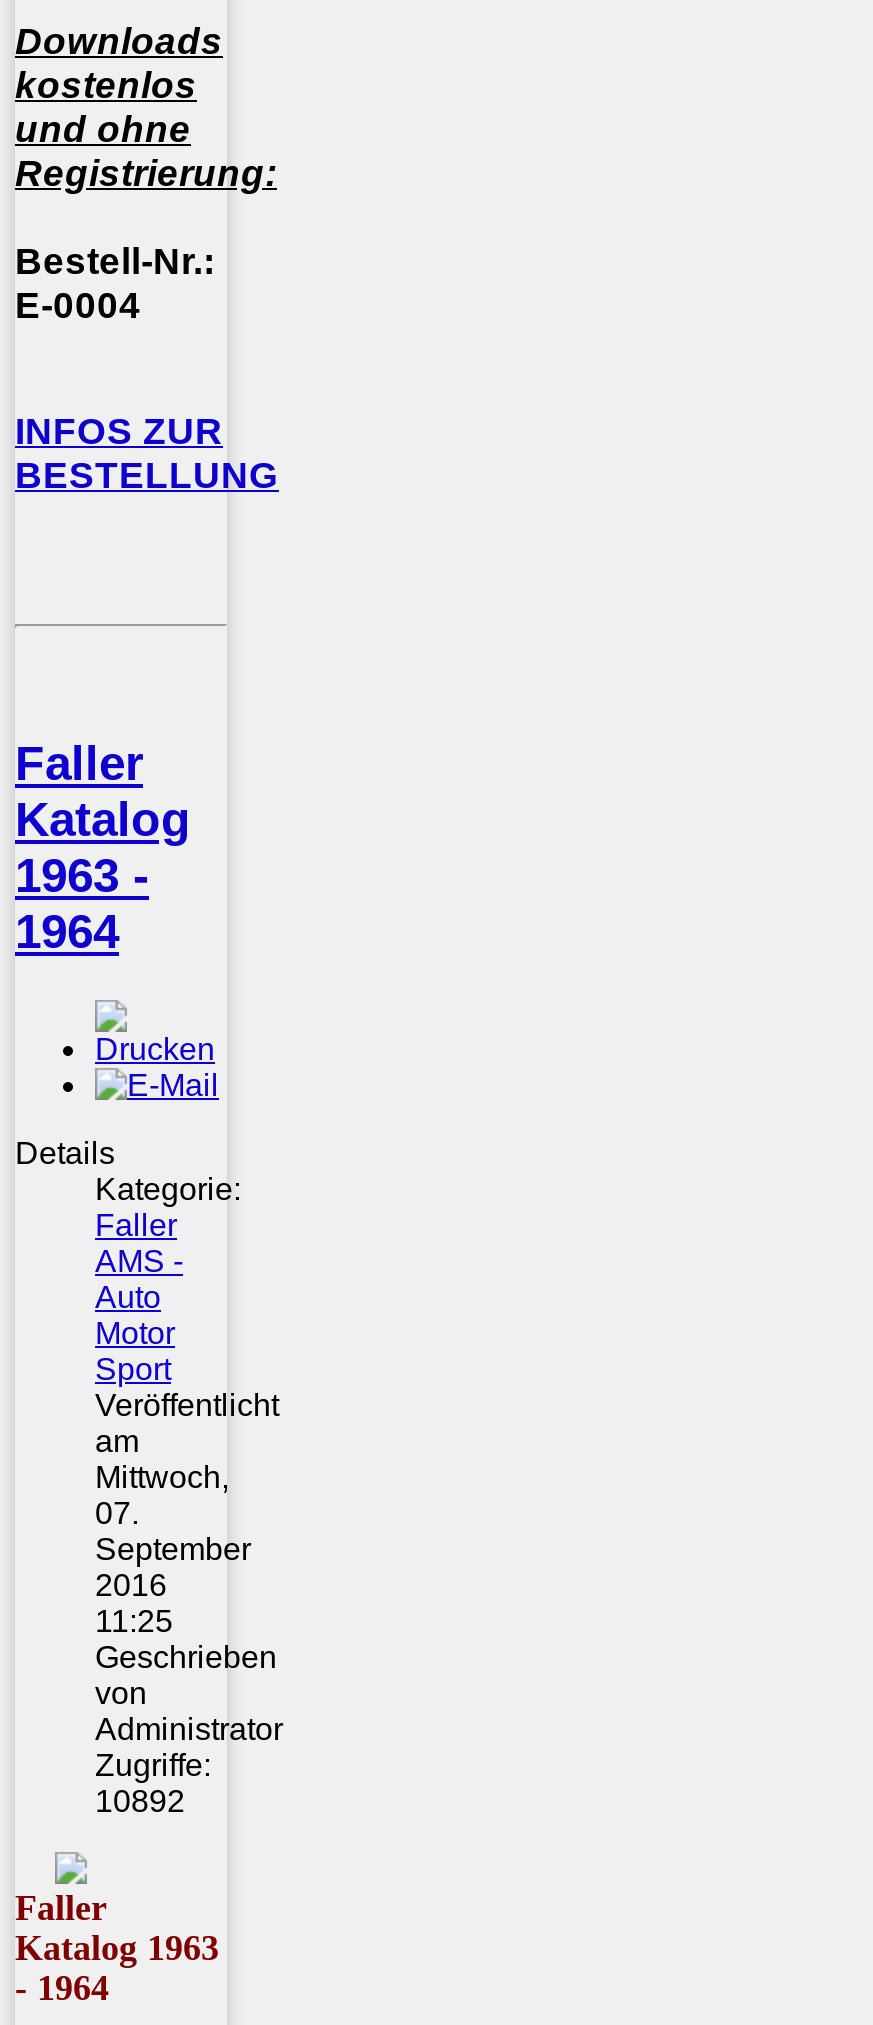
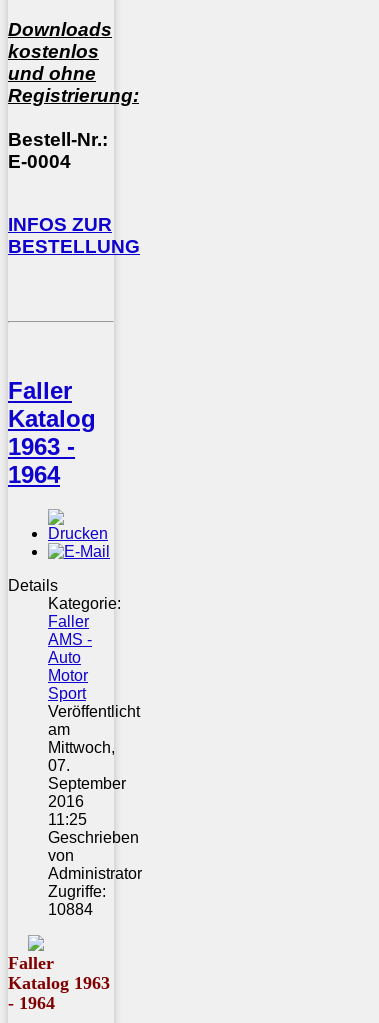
[95,1783,185,1817] 10892 -> [48,901,93,918] 10884

